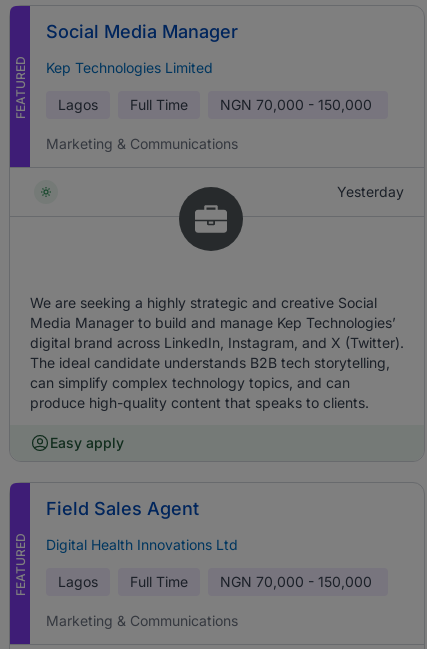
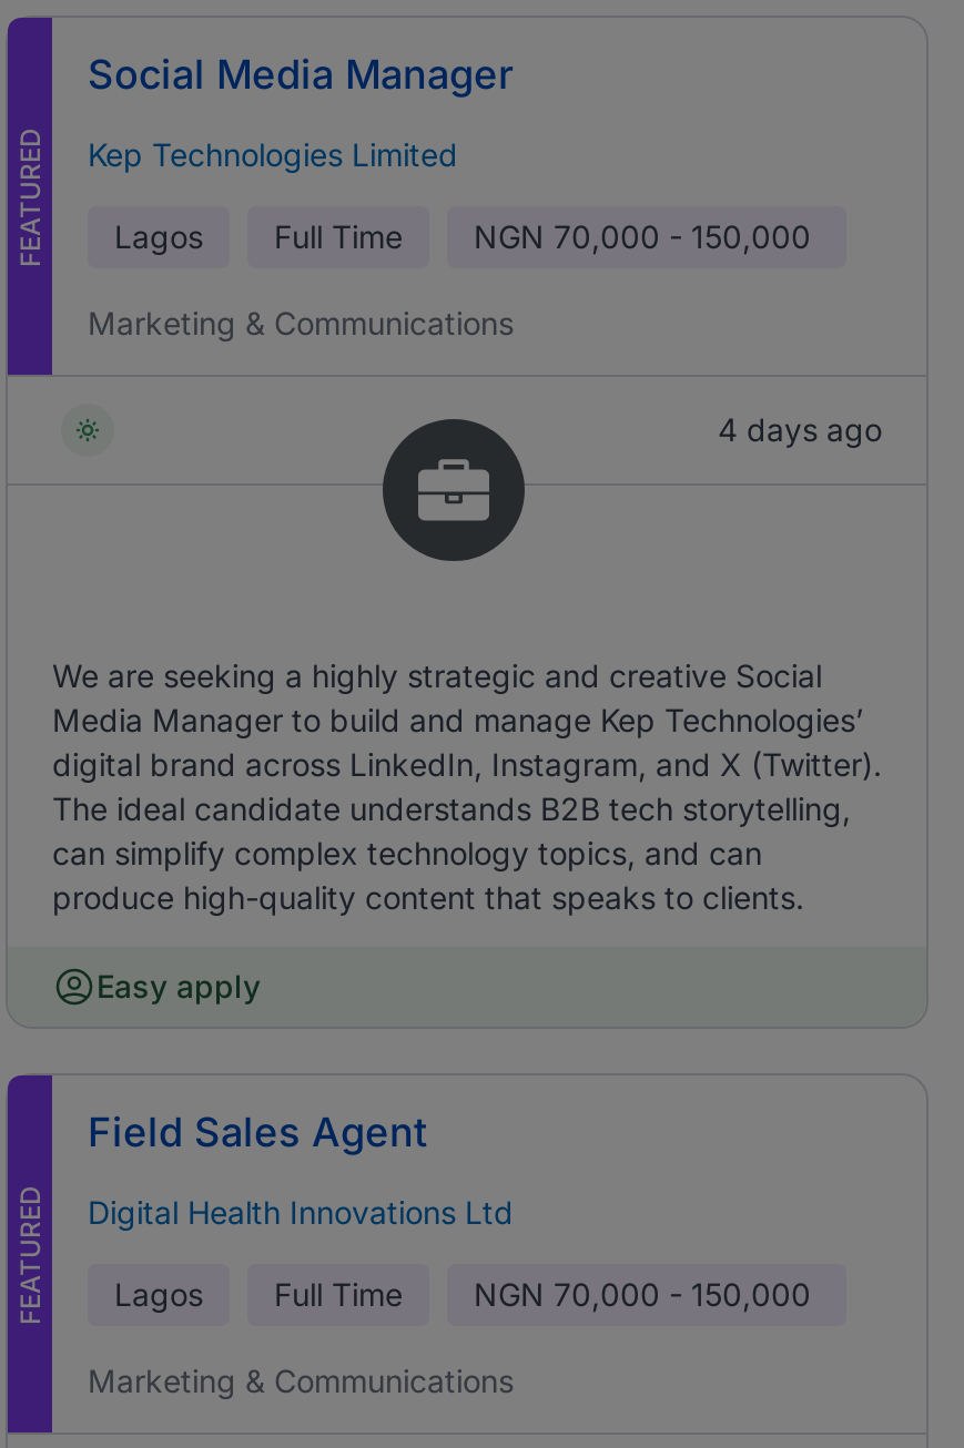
[337,183,404,200] Yesterday -> [718,410,882,448] 4 days ago

